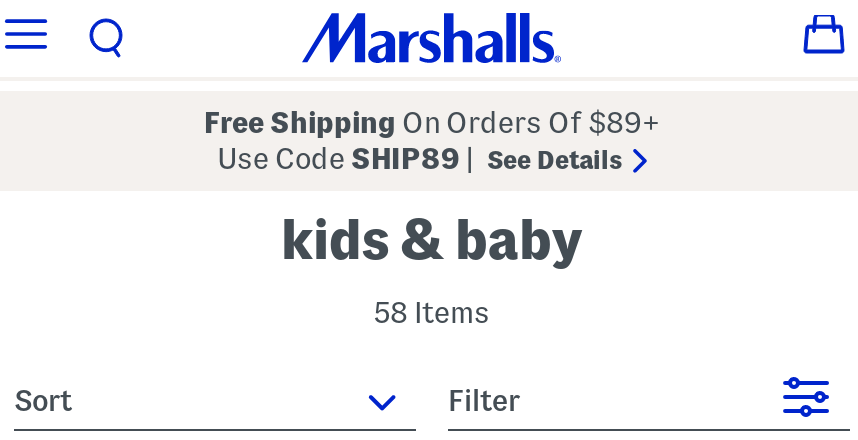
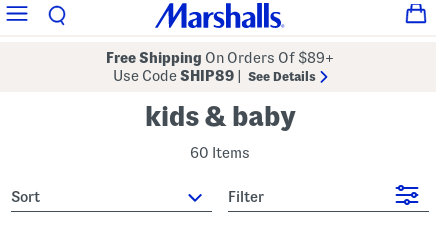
[374,297,490,329] 58 Items -> [190,145,250,161] 60 Items

